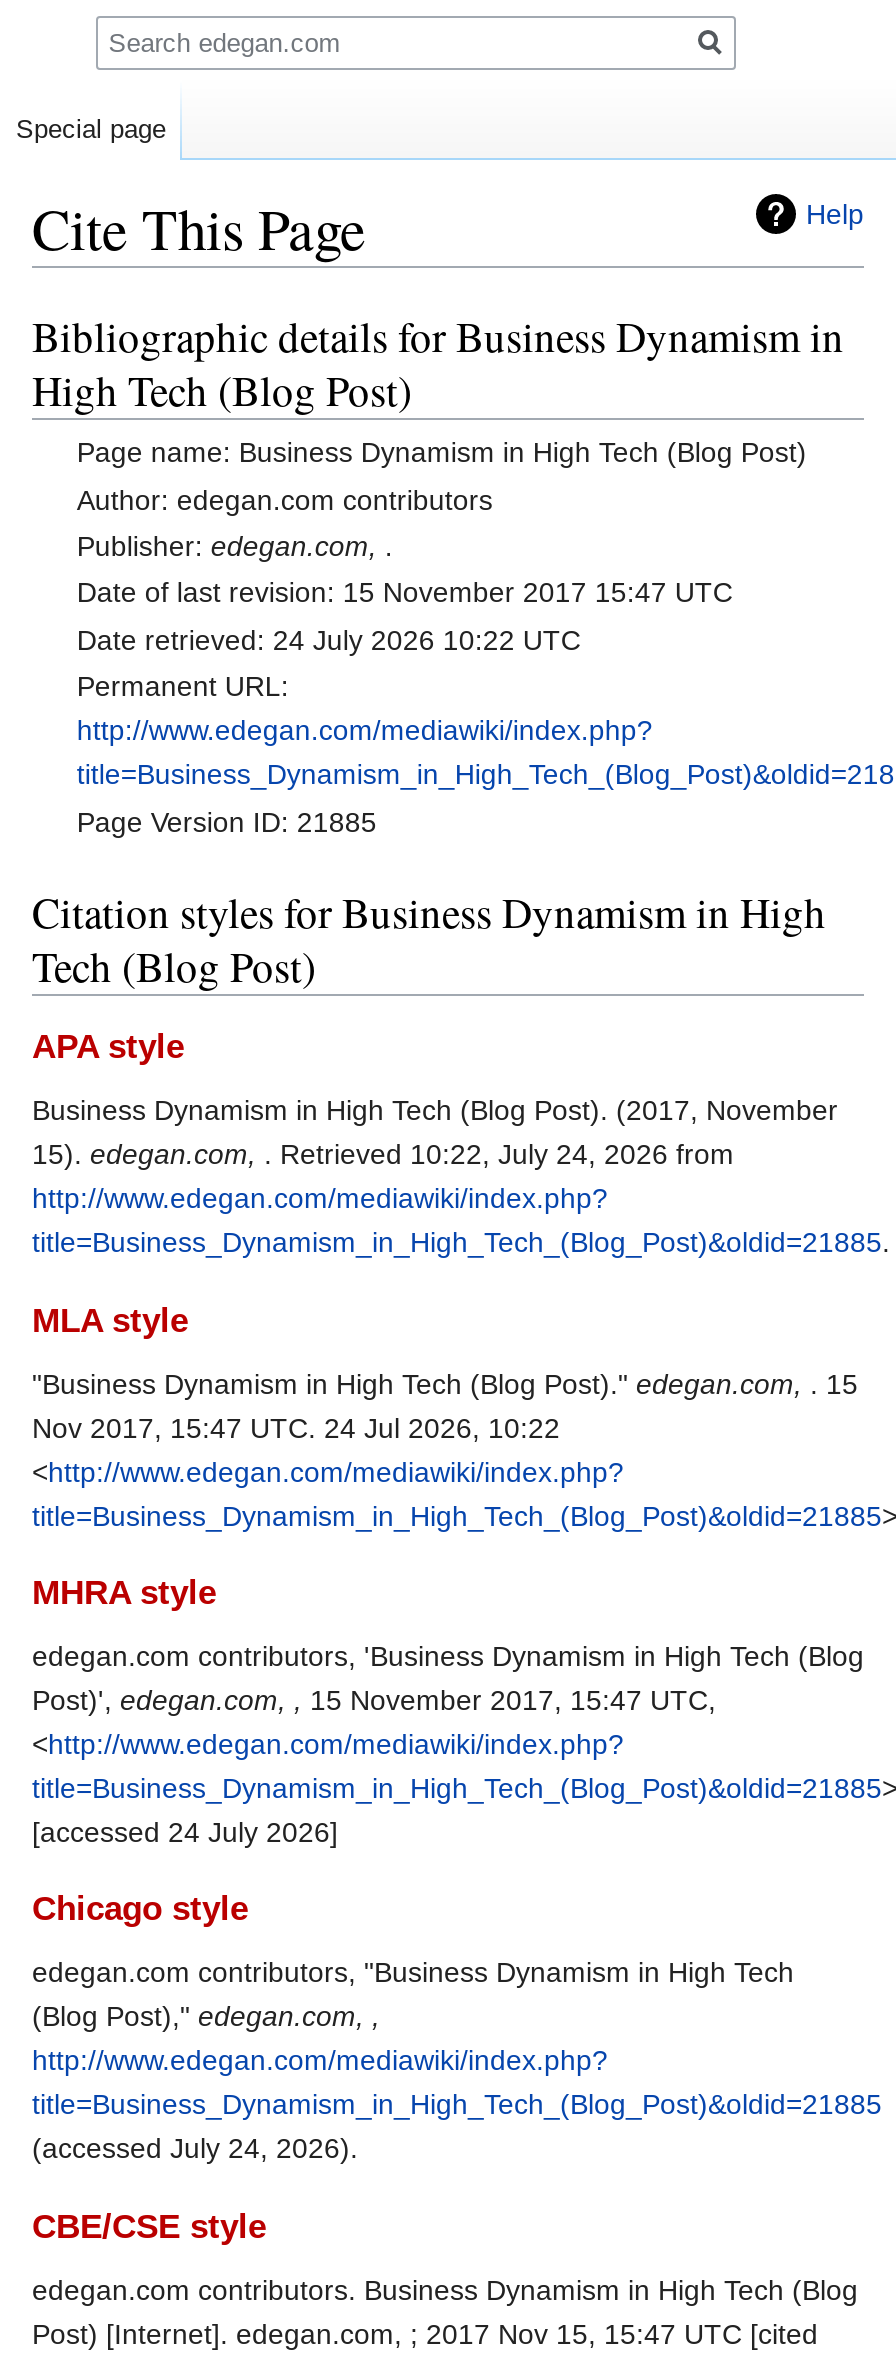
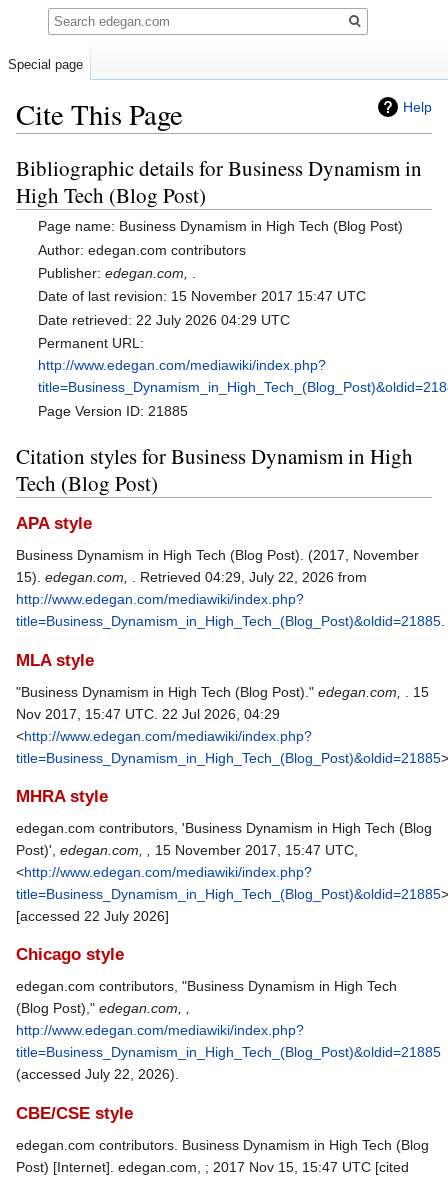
[77,624,581,656] Date retrieved: 24 July 2026 10:22 UTC -> [38,312,290,328] Date retrieved: 22 July 2026 04:29 UTC
[32,1138,734,1170] 15). edegan.com,. Retrieved 10:22, July 24, 2026 from -> [16,569,367,585] 15). edegan.com,. Retrieved 04:29, July 22, 2026 from
[32,1411,560,1443] Nov 2017, 15:47 UTC. 24 Jul 2026, 10:22 -> [16,706,280,722] Nov 2017, 15:47 UTC. 22 Jul 2026, 04:29
[32,1816,338,1848] [accessed 24 July 2026] -> [16,908,169,924] [accessed 22 July 2026]
[32,2133,358,2165] (accessed July 24, 2026). -> [16,1066,179,1082] (accessed July 22, 2026).

